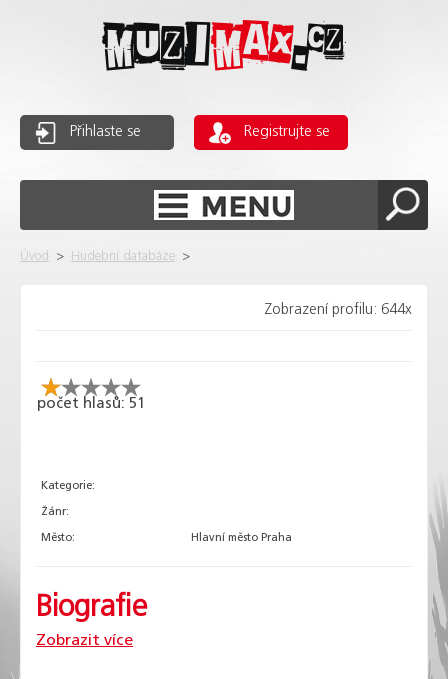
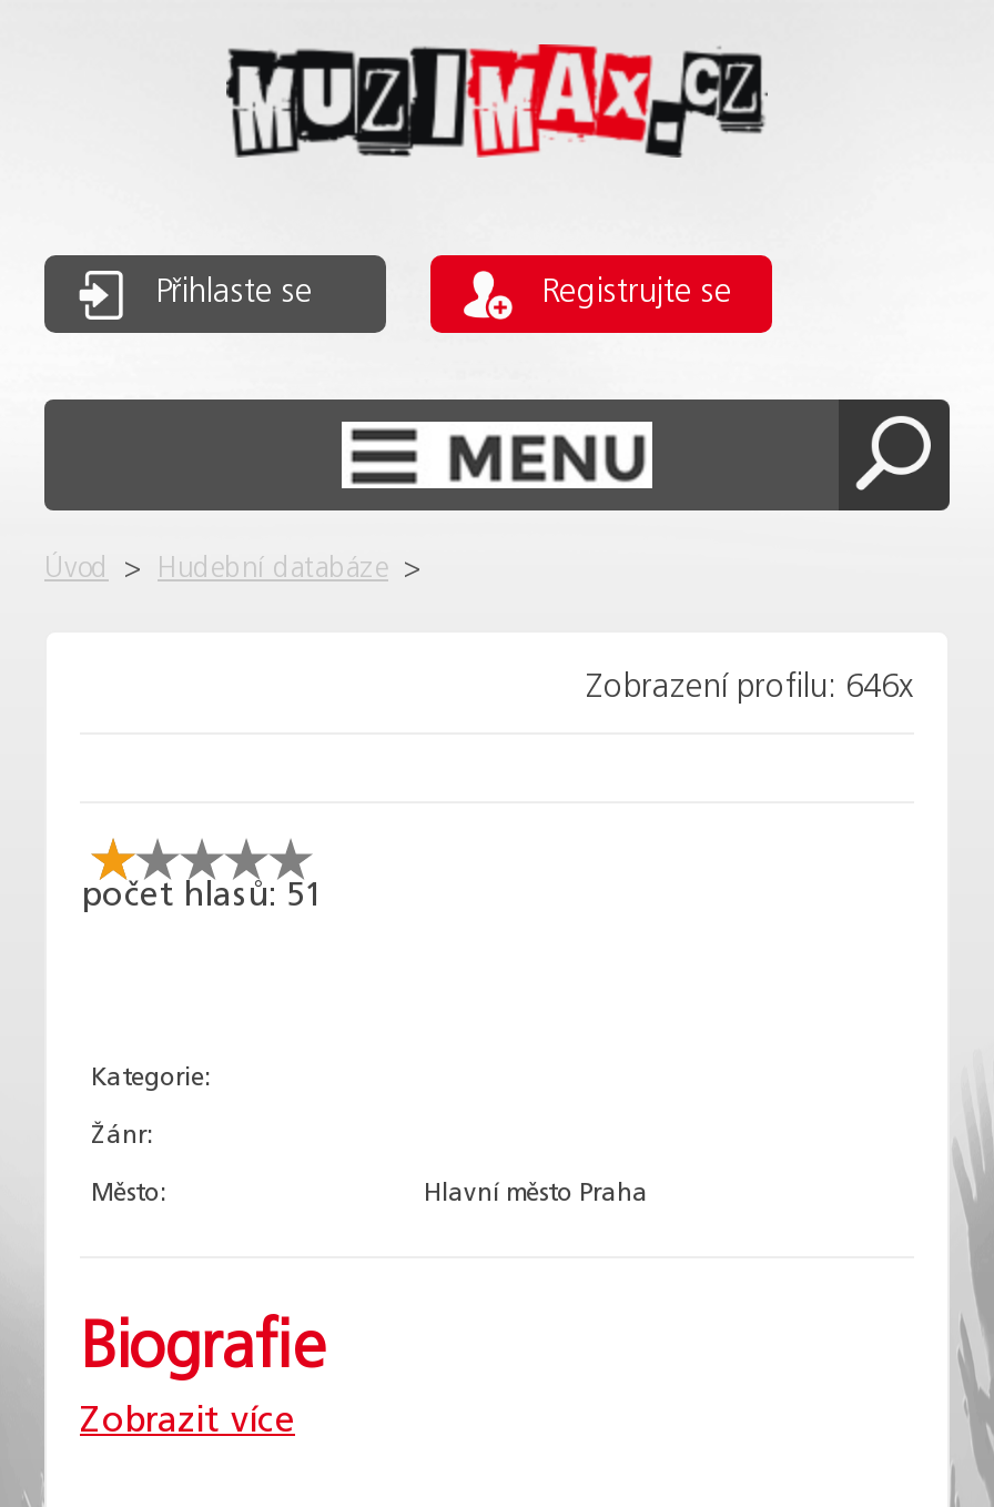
[264,303,412,317] Zobrazení profilu: 644x -> [586,672,914,704] Zobrazení profilu: 646x

